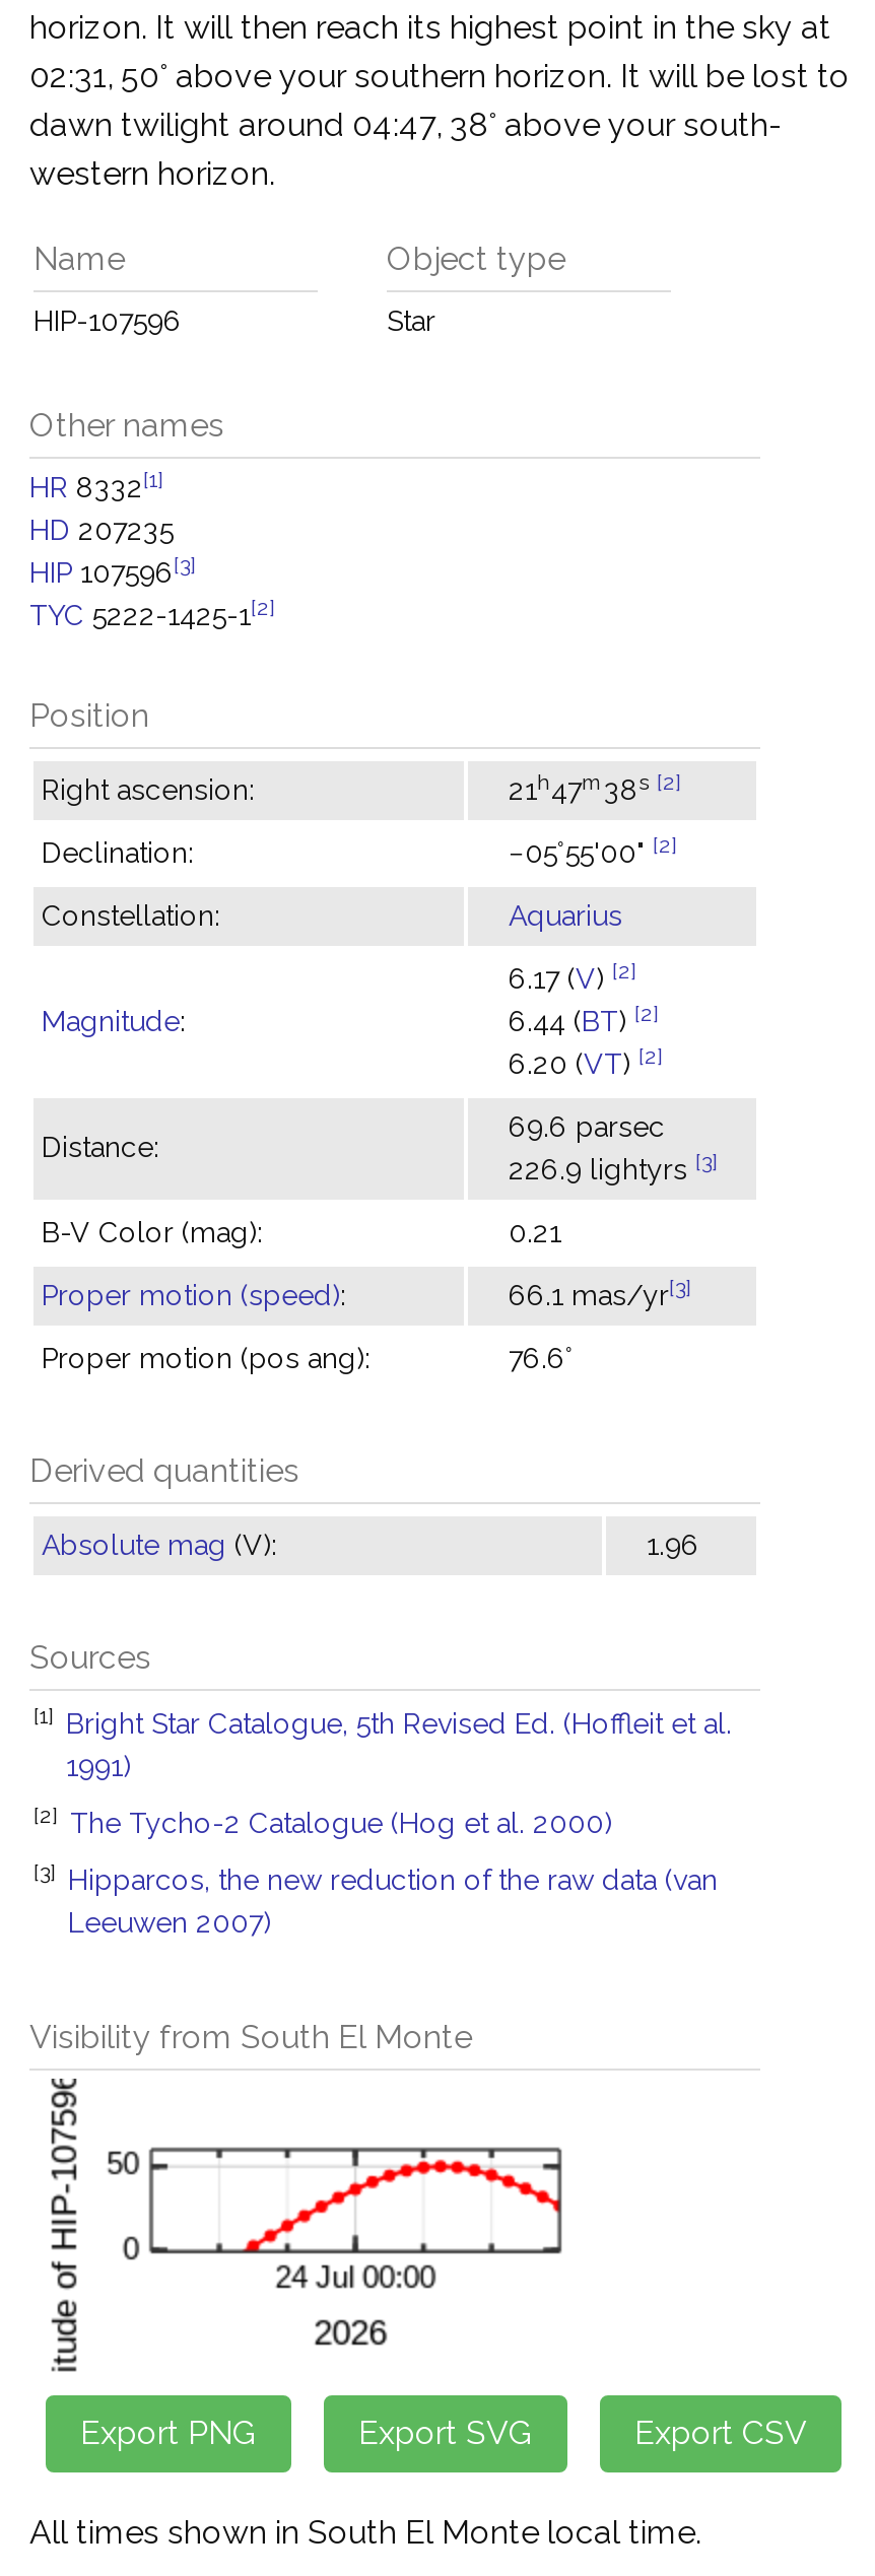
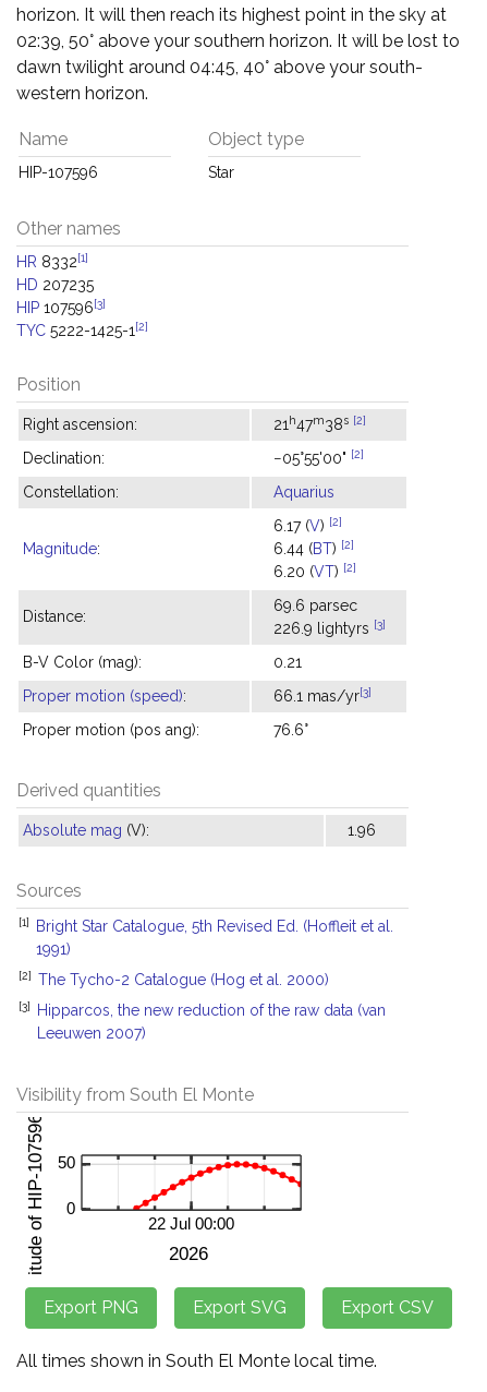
[29,57,850,95] 02:31, 50° above your southern horizon. It will be lost to -> [16,31,460,51] 02:39, 50° above your southern horizon. It will be lost to
[29,106,783,144] dawn twilight around 04:47, 38° above your south- -> [16,57,423,77] dawn twilight around 04:45, 40° above your south-

